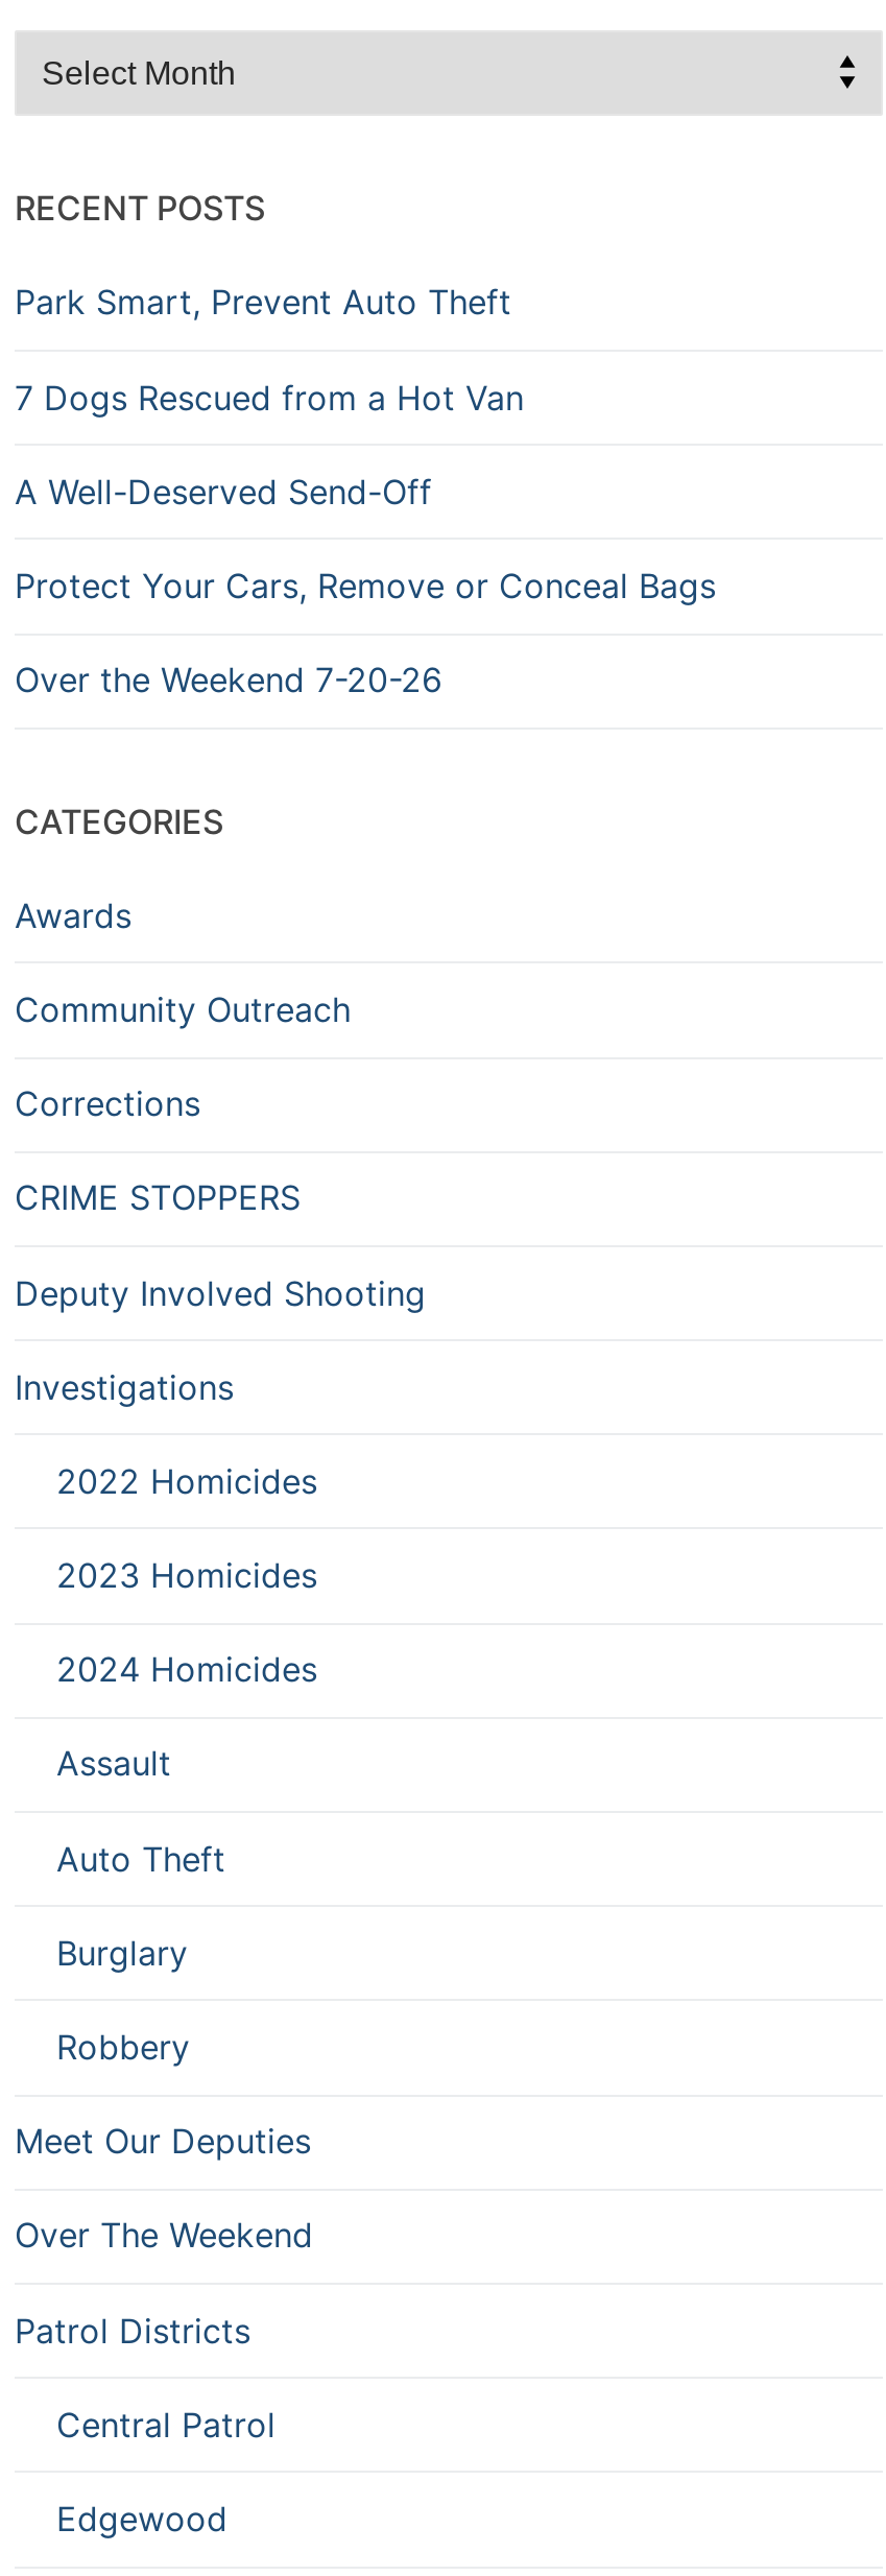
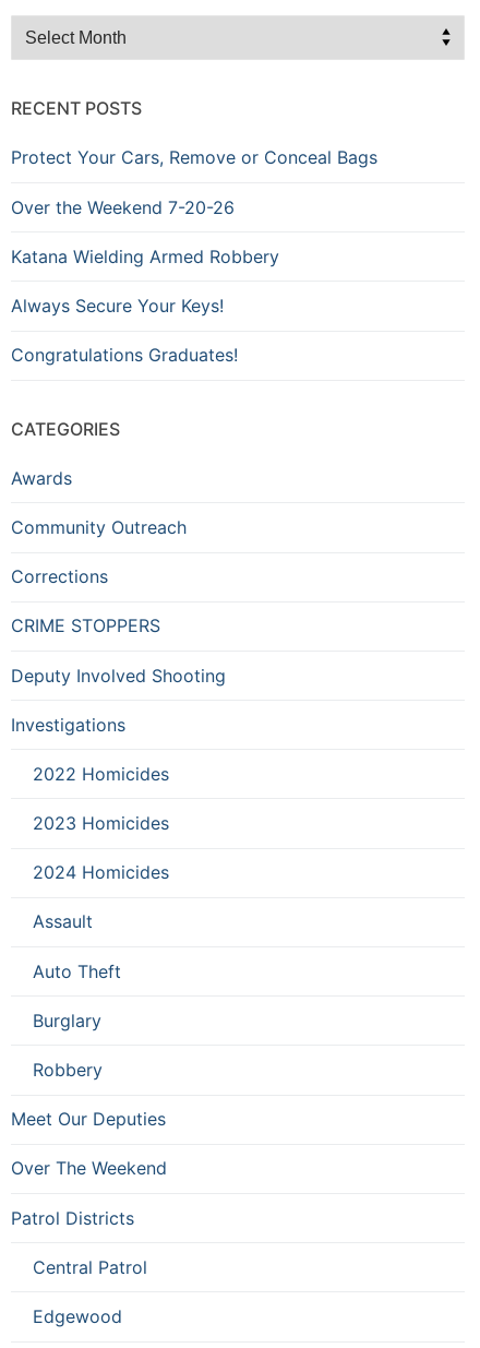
[15,282,524,512] Park Smart, Prevent Auto Theft | 7 Dogs Rescued from a Hot Van | A Well-Deserved Send-Off -> none
moved [15,565,716,701] -> [11,147,377,218]: Protect Your Cars, Remove or Conceal Bags | Over the Weekend 7-20-26
none -> [11,245,279,366] Katana Wielding Armed Robbery | Always Secure Your Keys! | Congratulations Graduates!

